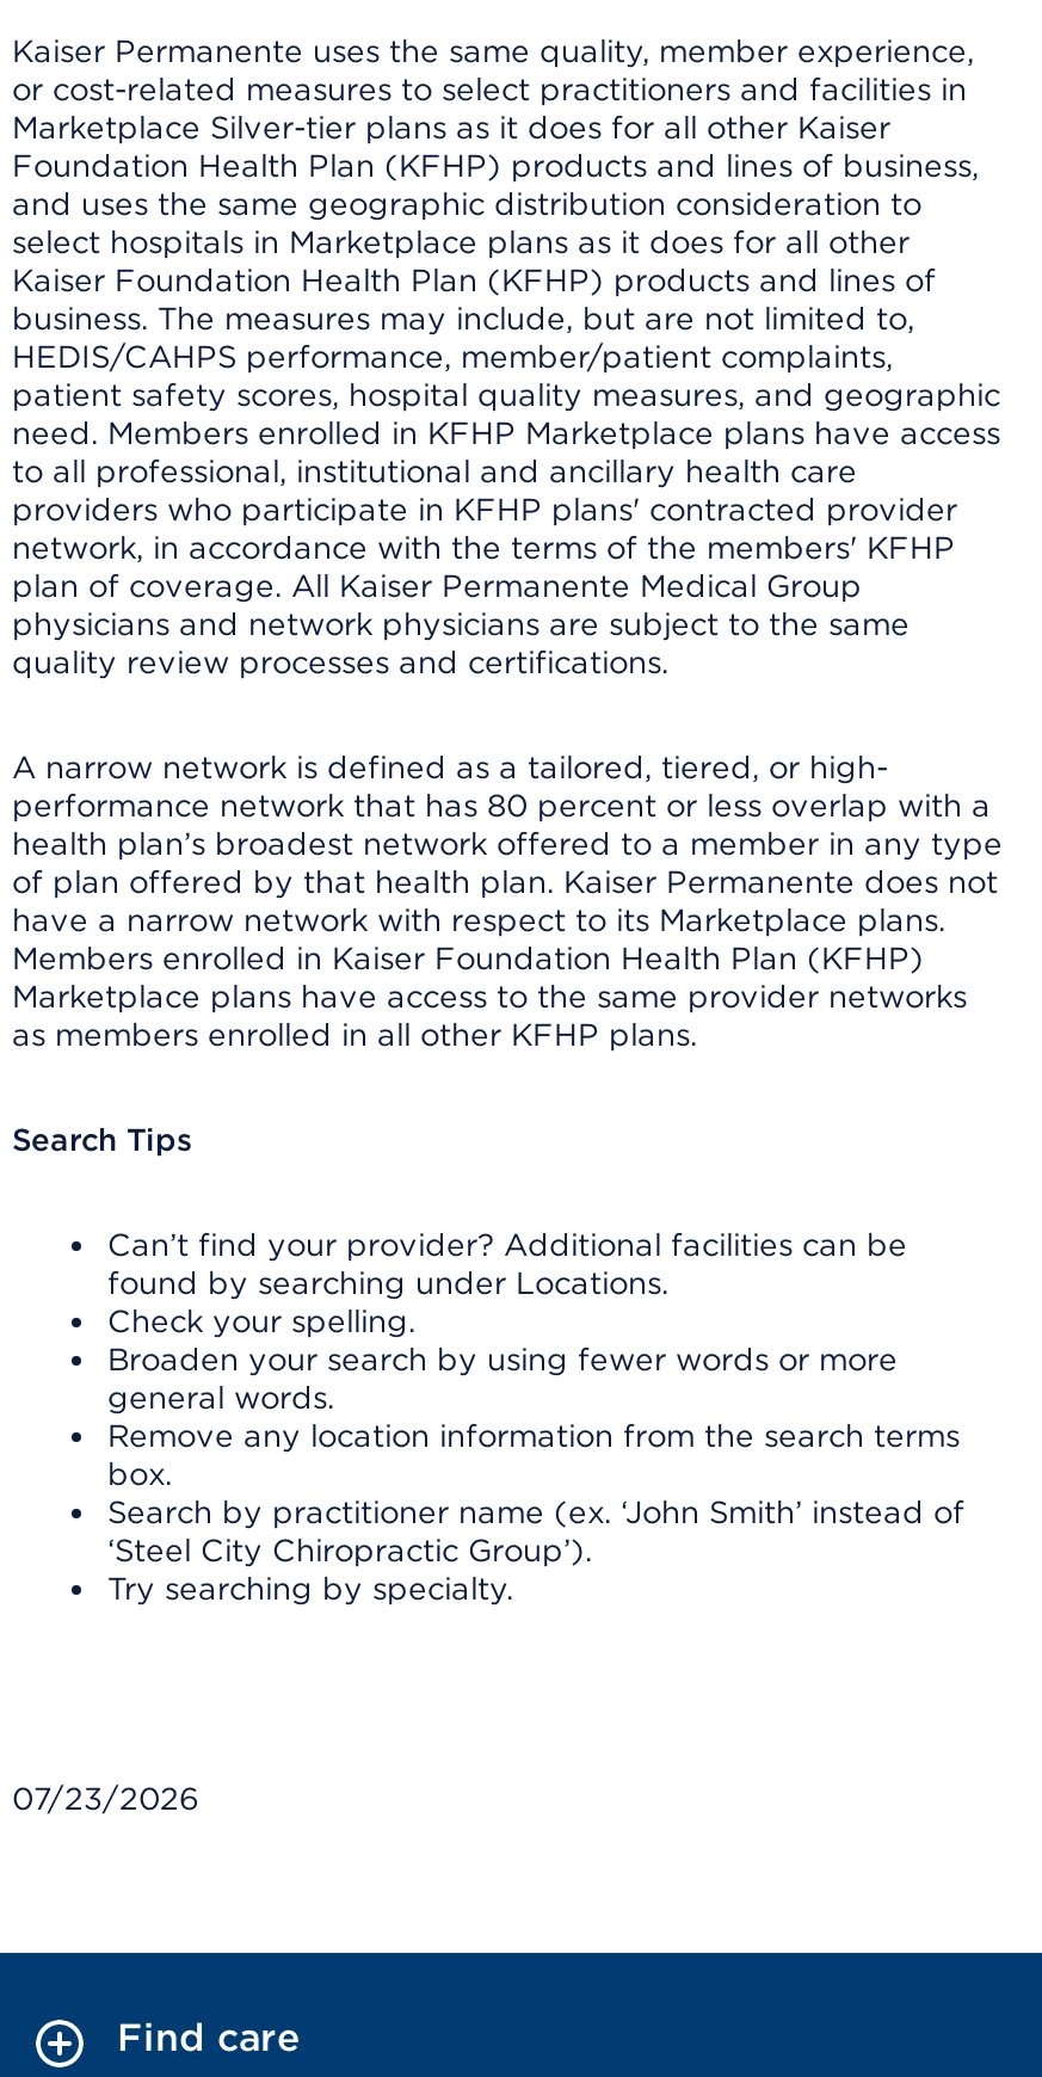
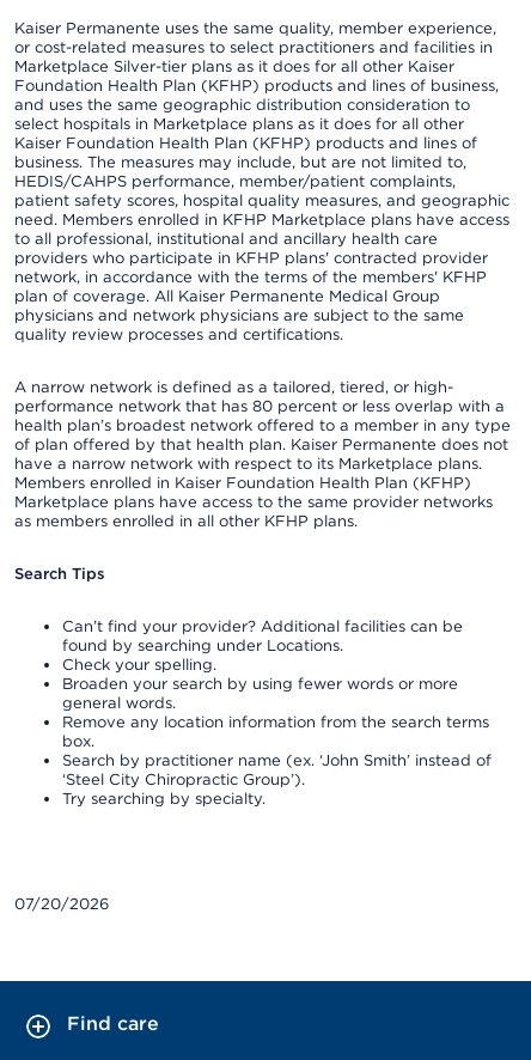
[12,1781,198,1817] 07/23/2026 -> [14,895,109,913] 07/20/2026

